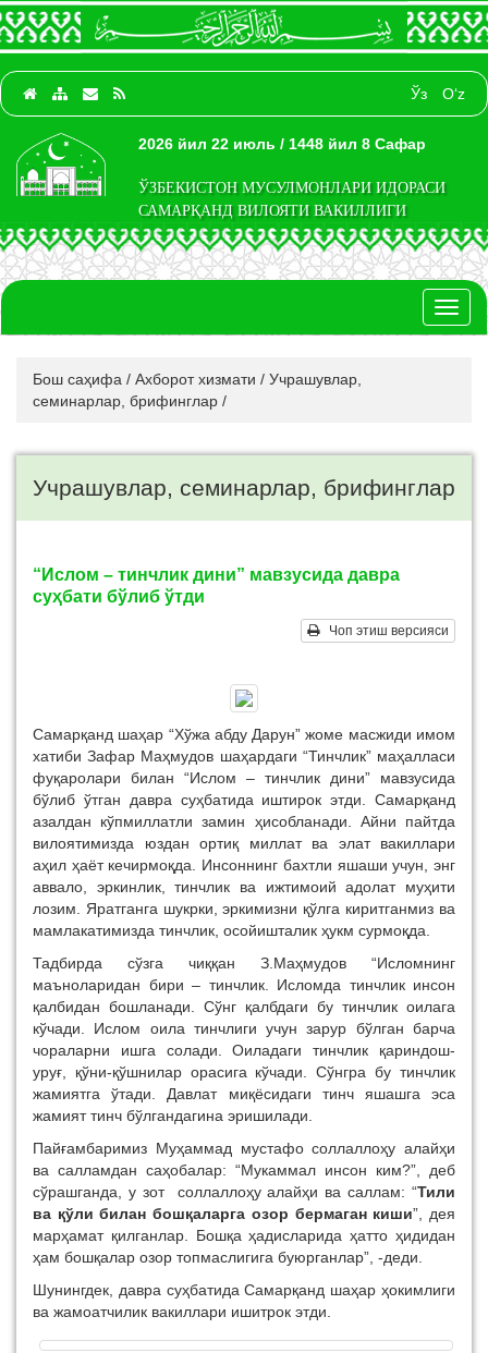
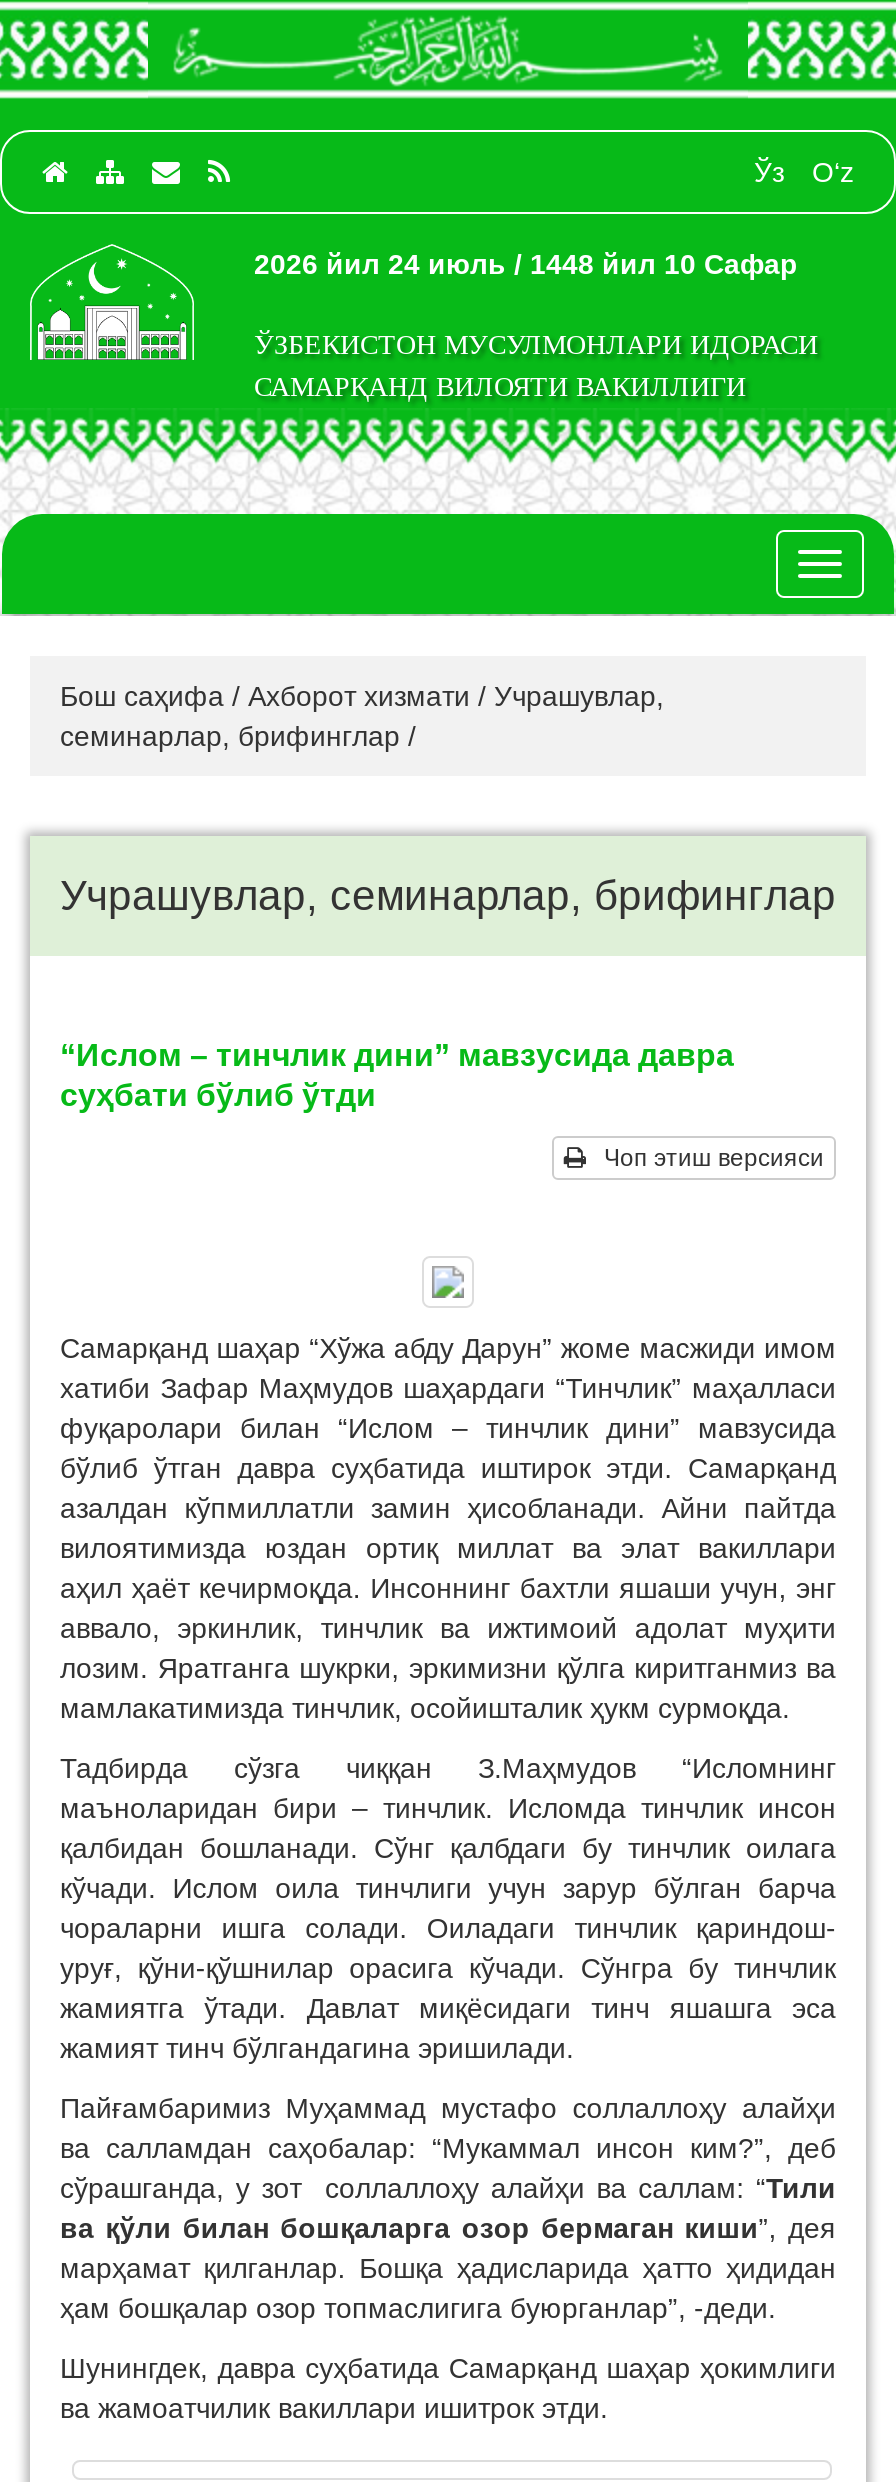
[138,135,426,153] 2026 йил 22 июль / 1448 йил 8 Сафар -> [254,248,798,280] 2026 йил 24 июль / 1448 йил 10 Сафар

